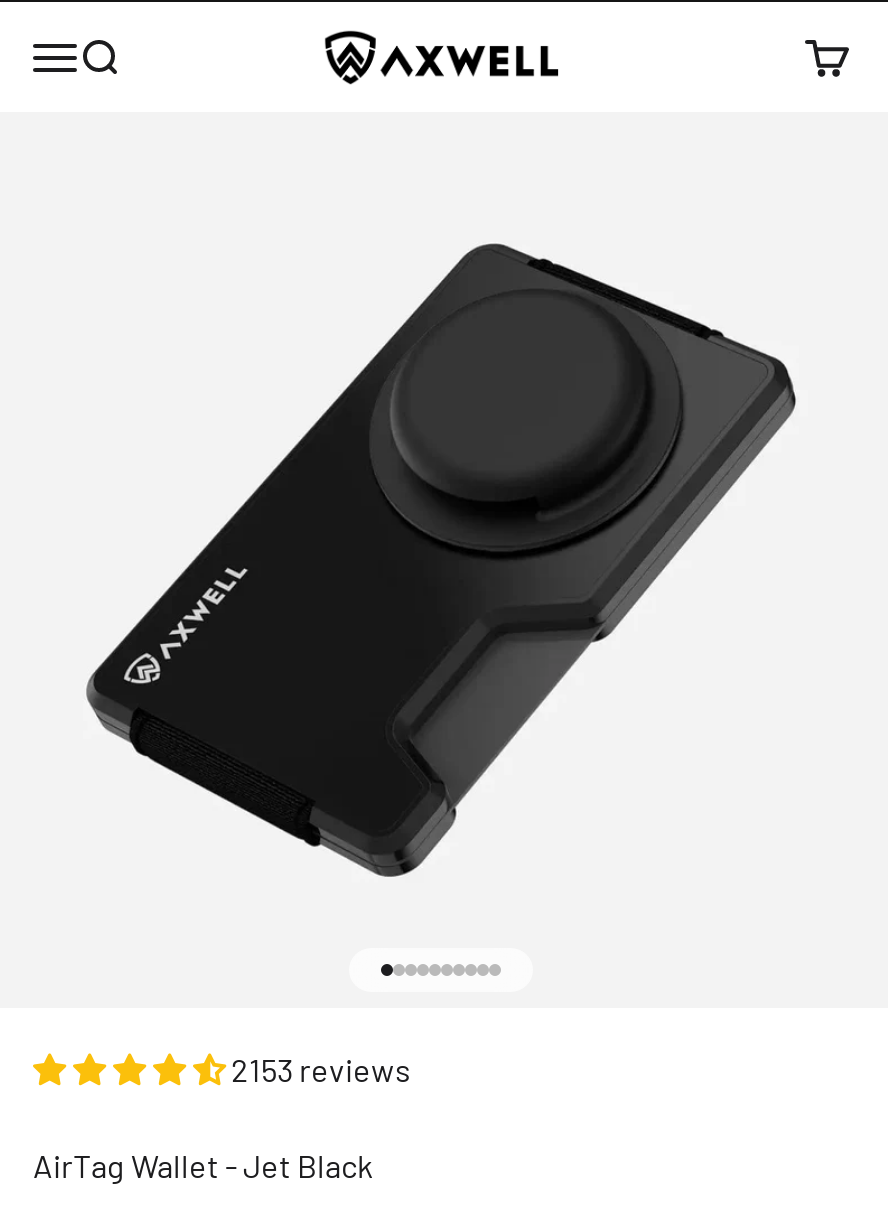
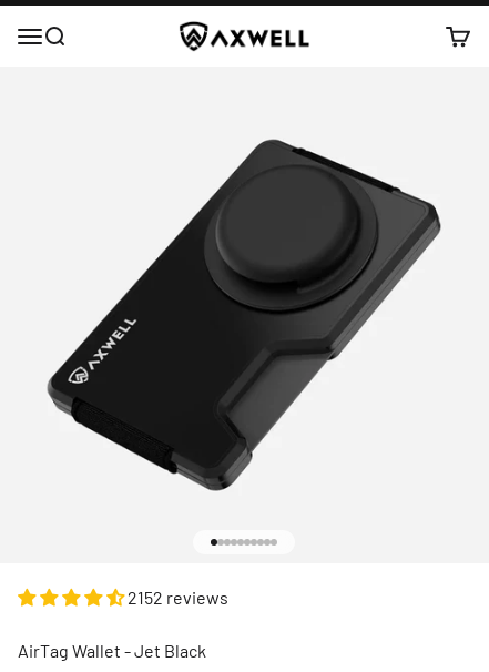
[231,1050,411,1088] 2153 reviews -> [128,587,228,608] 2152 reviews

